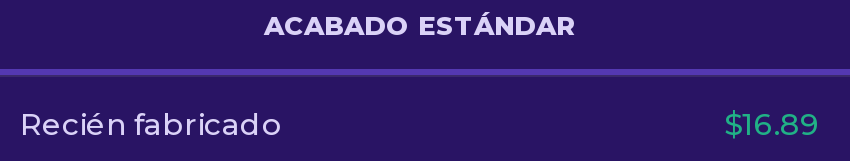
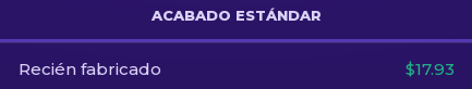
[724,105,820,143] $16.89 -> [406,59,455,79] $17.93

